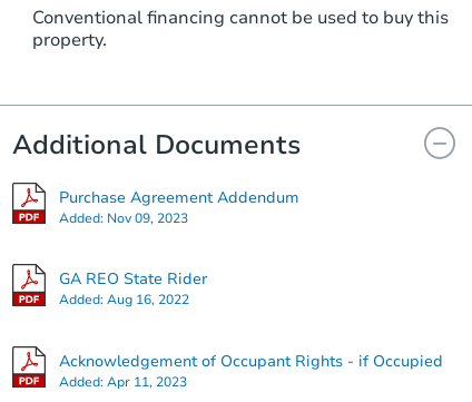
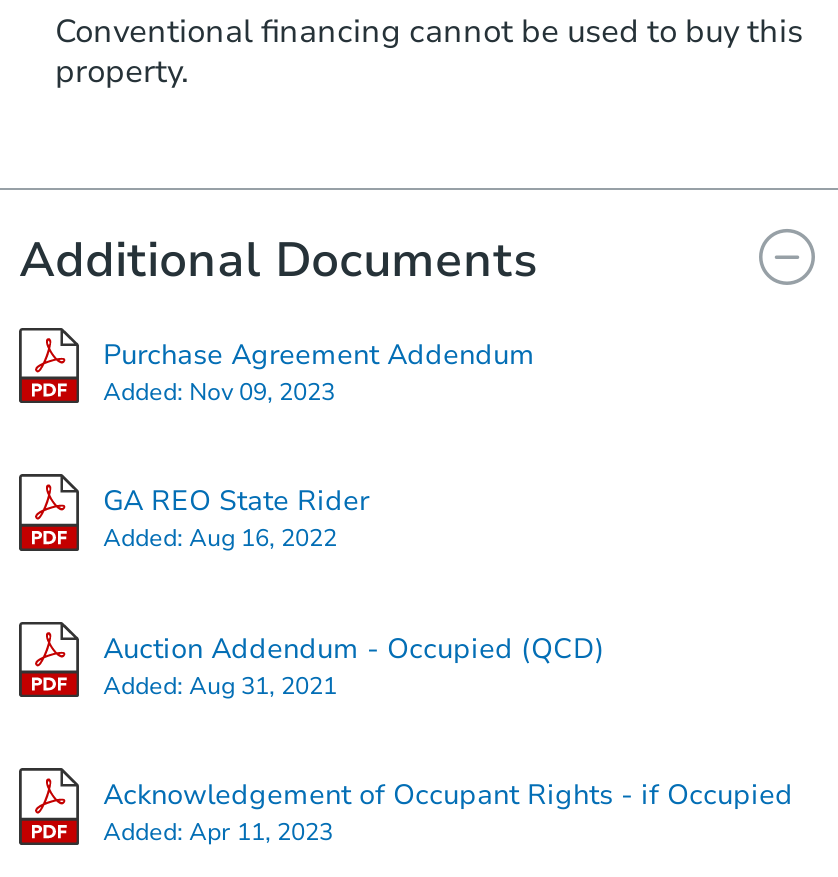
none -> [103,629,605,701] Auction Addendum - Occupied (QCD) | Added: Aug 31, 2021

